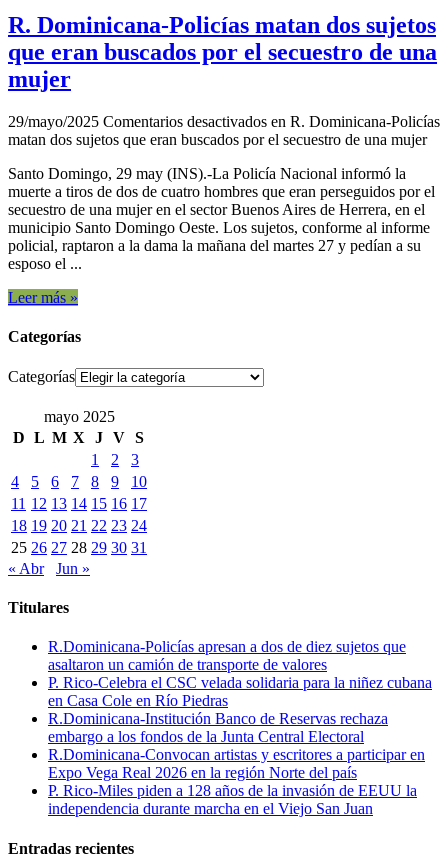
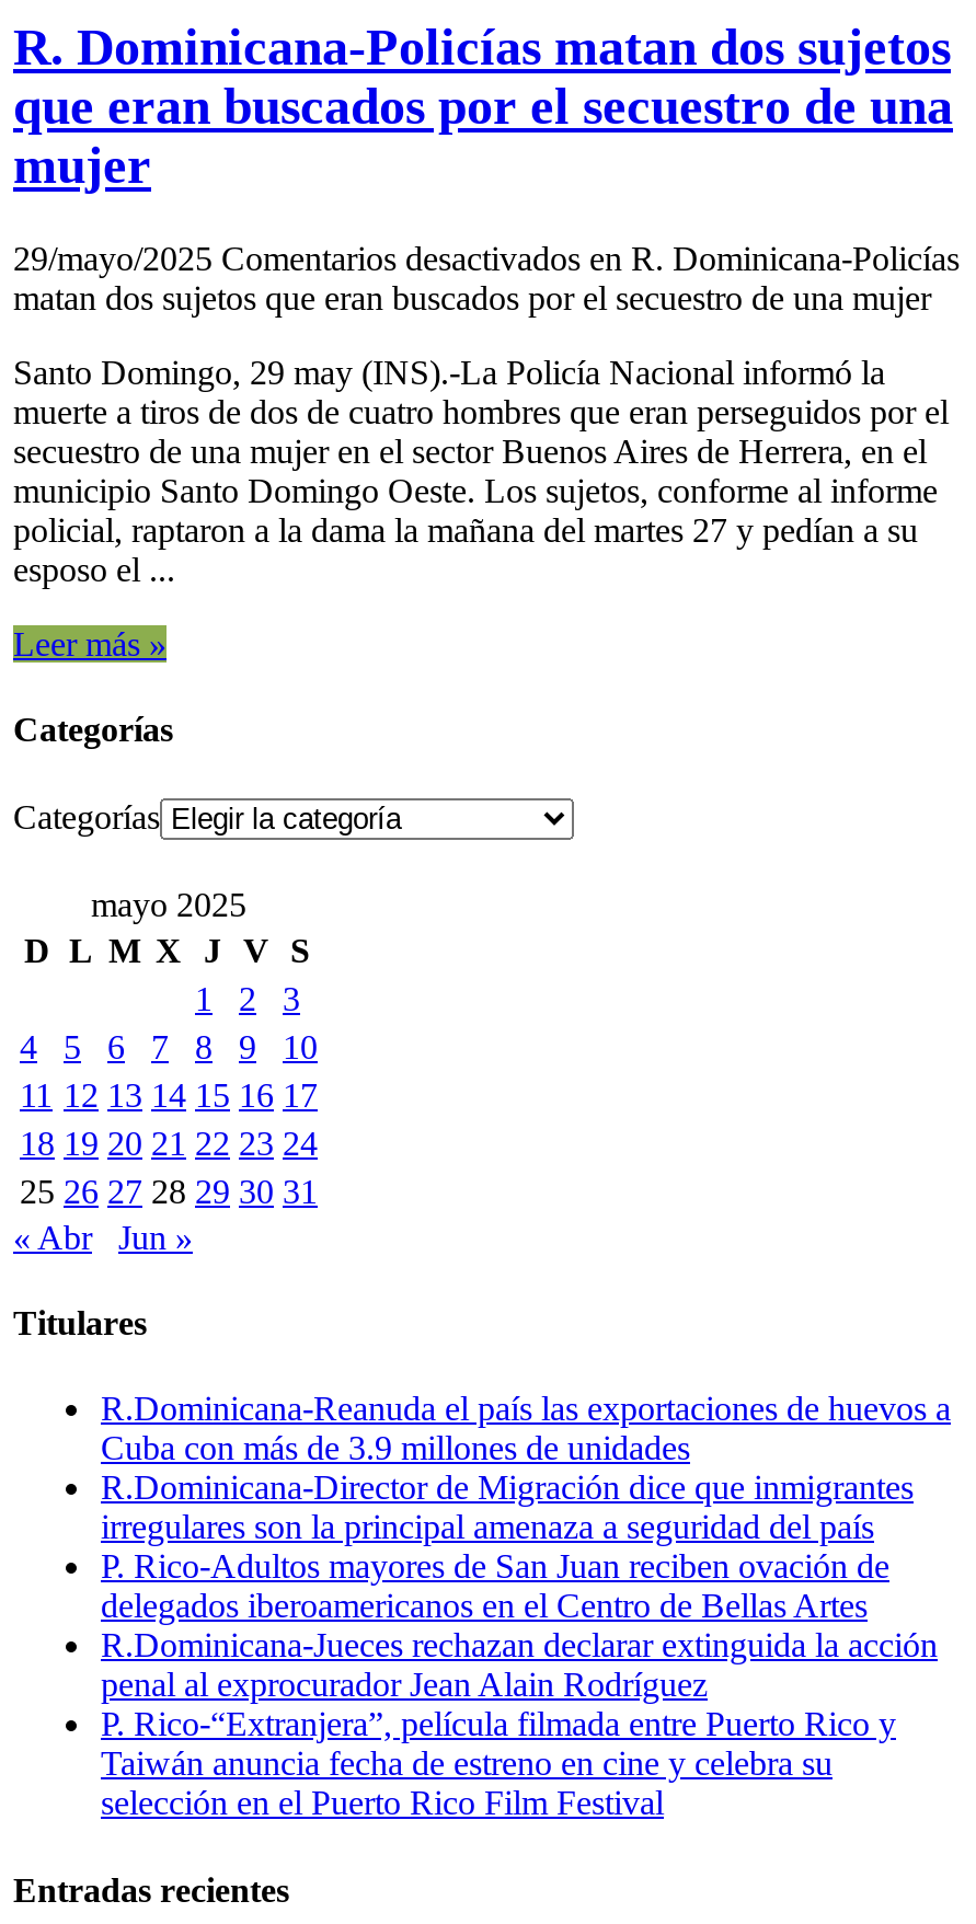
[48,638,432,817] R.Dominicana-Policías apresan a dos de diez sujetos que | asaltaron un camión de transporte de valores | P. Rico-Celebra el CSC velada solidaria para la niñez cubana | en Casa Cole en Río Piedras | R.Dominicana-Institución Banco de Reservas rechaza | embargo a los fondos de la Junta Central Electoral | R.Dominicana-Convocan artistas y escritores a participar en | Expo Vega Real 2026 en la región Norte del país | P. Rico-Miles piden a 128 años de la invasión de EEUU la | independencia durante marcha en el Viejo San Juan -> [101,1390,951,1822] R.Dominicana-Reanuda el país las exportaciones de huevos a | Cuba con más de 3.9 millones de unidades | R.Dominicana-Director de Migración dice que inmigrantes | irregulares son la principal amenaza a seguridad del país | P. Rico-Adultos mayores de San Juan reciben ovación de | delegados iberoamericanos en el Centro de Bellas Artes | R.Dominicana-Jueces rechazan declarar extinguida la acción | penal al exprocurador Jean Alain Rodríguez | P. Rico-“Extranjera”, película filmada entre Puerto Rico y | Taiwán anuncia fecha de estreno en cine y celebra su | selección en el Puerto Rico Film Festival

